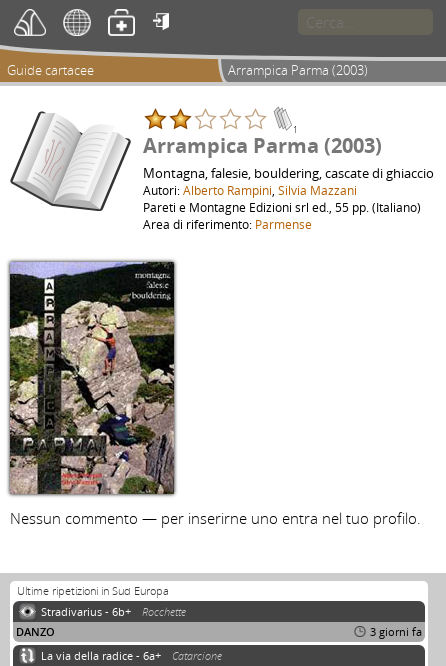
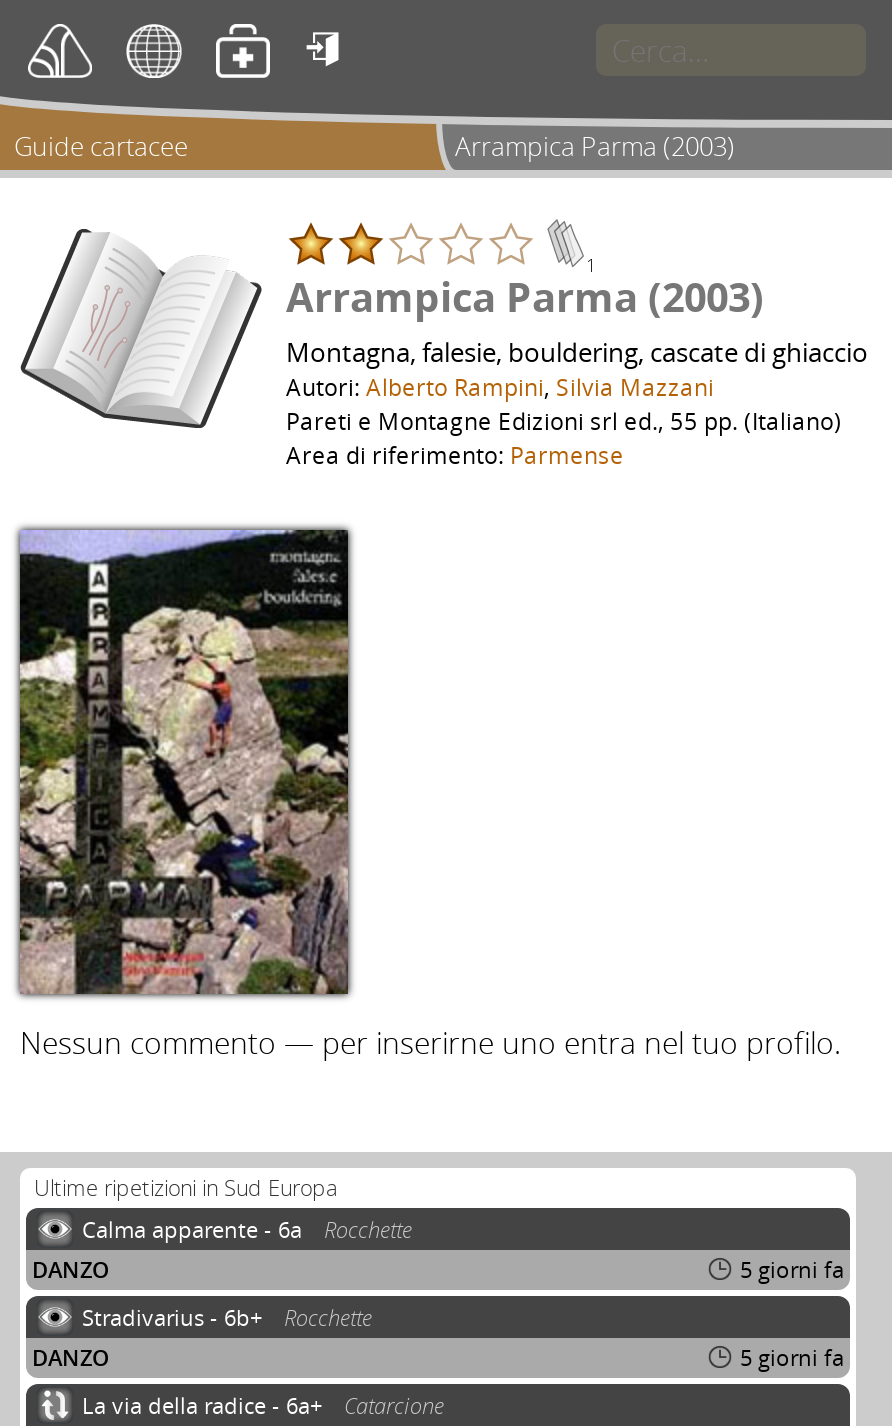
none -> [32,1213,844,1283] Calma apparente - 6a Rocchette | DANZO | 5 giorni fa
[367,624,422,639] 3 giorni fa -> [734,1341,844,1371] 5 giorni fa

